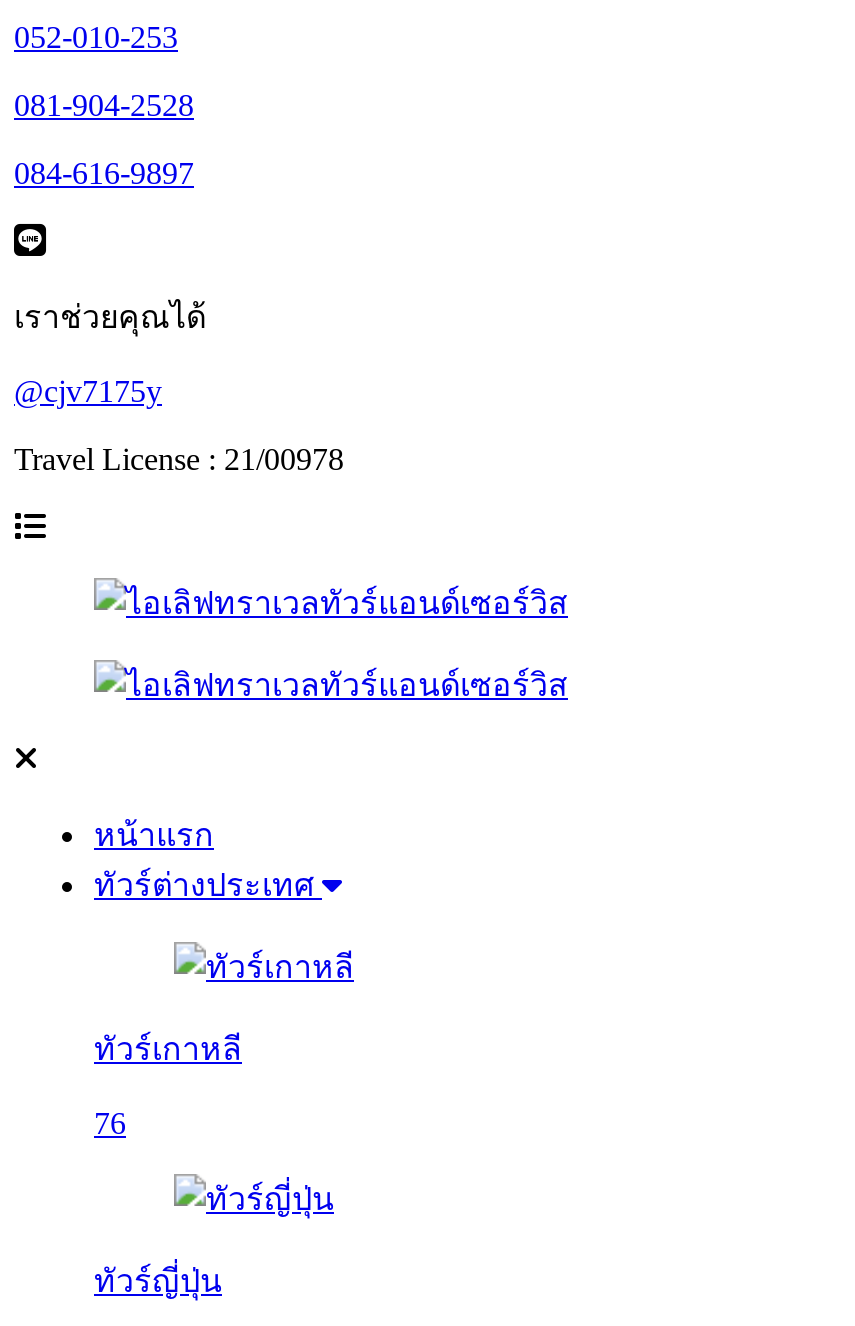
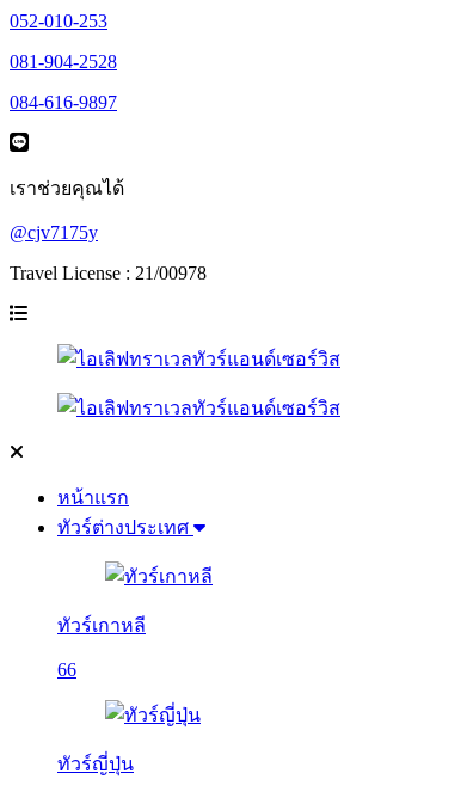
[94,1106,126,1140] 76 -> [57,659,76,680] 66

